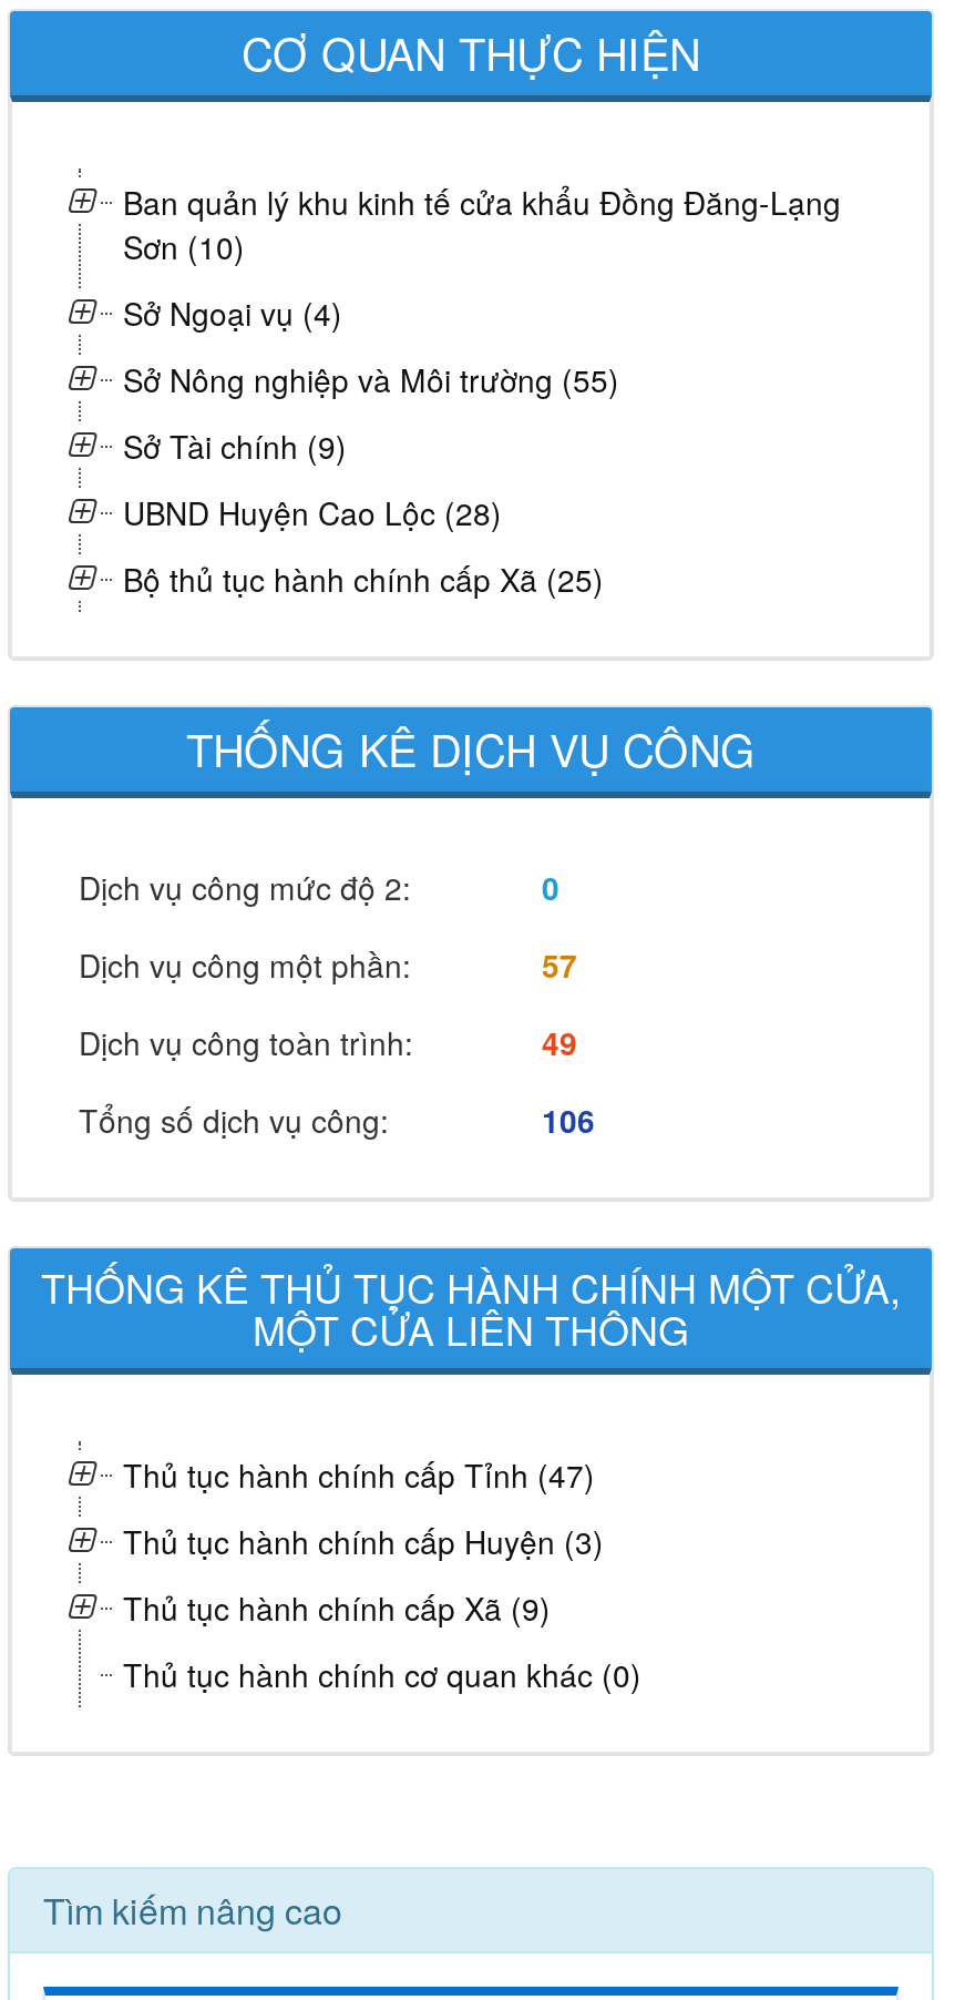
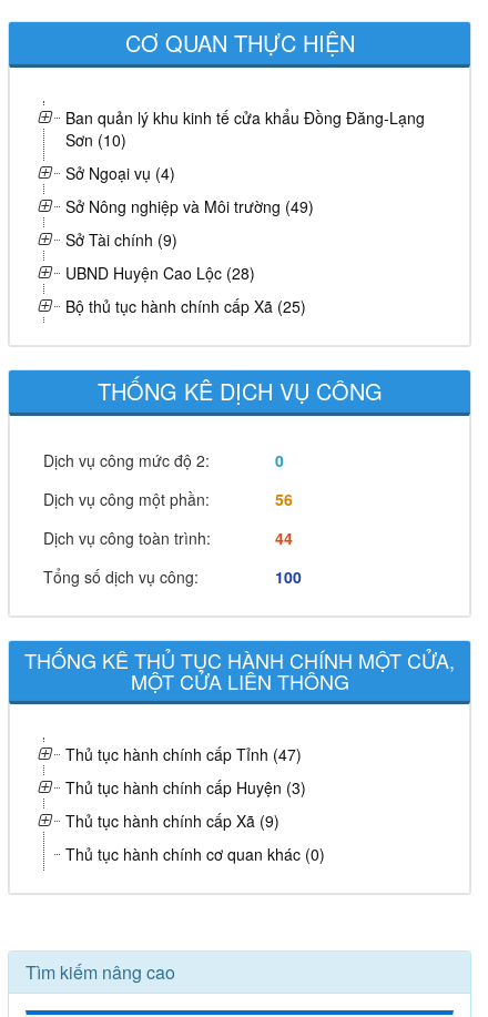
[123,357,619,401] Sở Nông nghiệp và Môi trường (55) -> [65,195,314,217] Sở Nông nghiệp và Môi trường (49)
[542,942,577,987] 57 -> [275,488,293,510] 56
[542,1020,577,1064] 49 -> [275,527,293,549] 44
[542,1098,595,1142] 106 -> [275,566,302,588] 100

